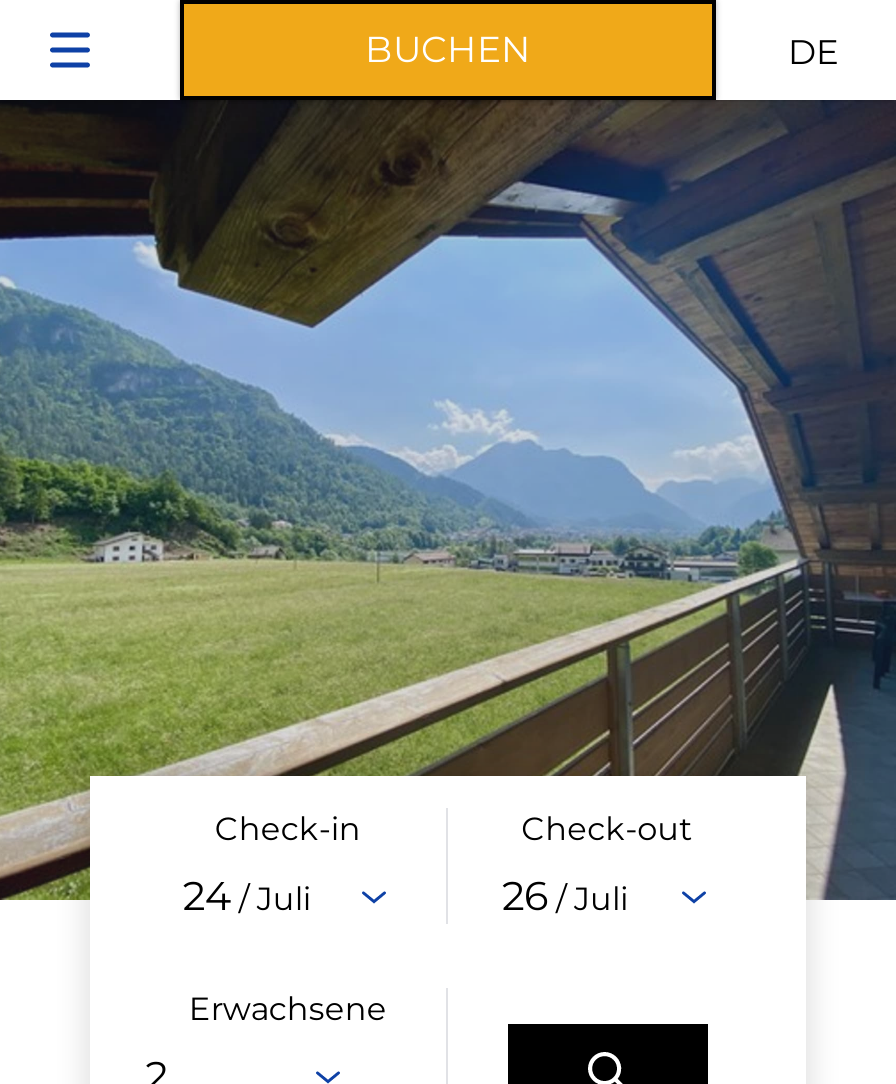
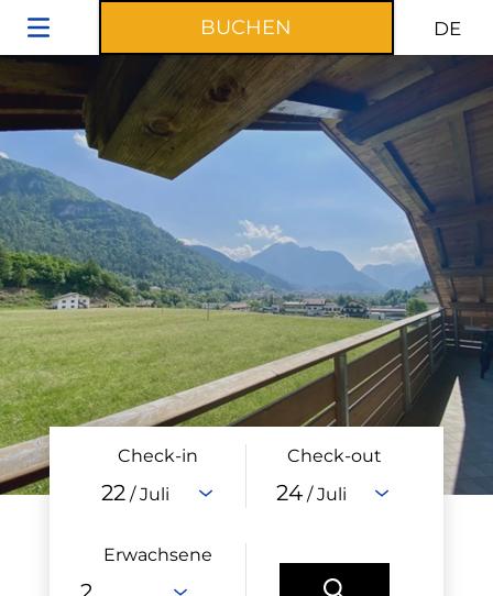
[183,872,311,920] 24 / Juli -> [101,479,169,506] 22 / Juli
[502,872,628,920] 26 / Juli -> [276,479,346,506] 24 / Juli

